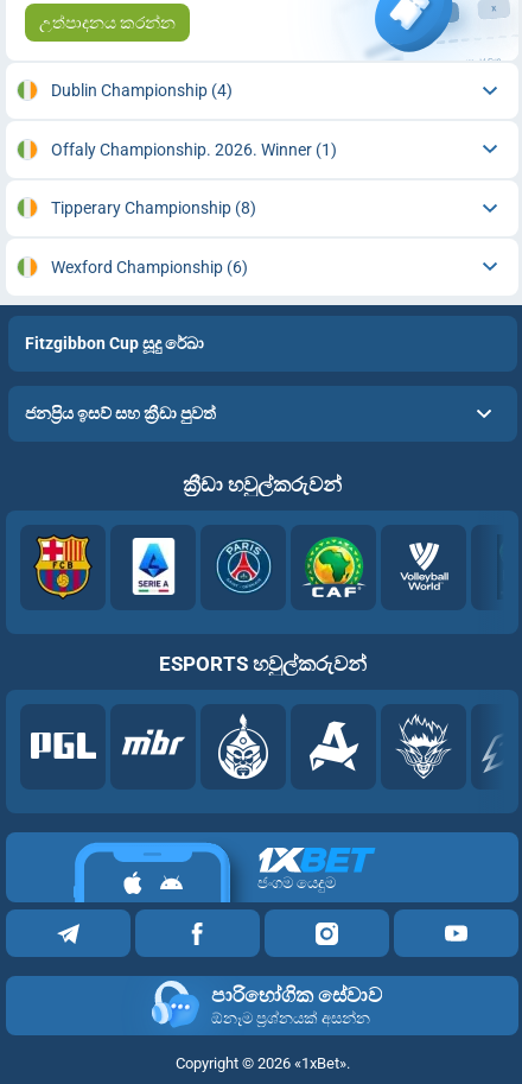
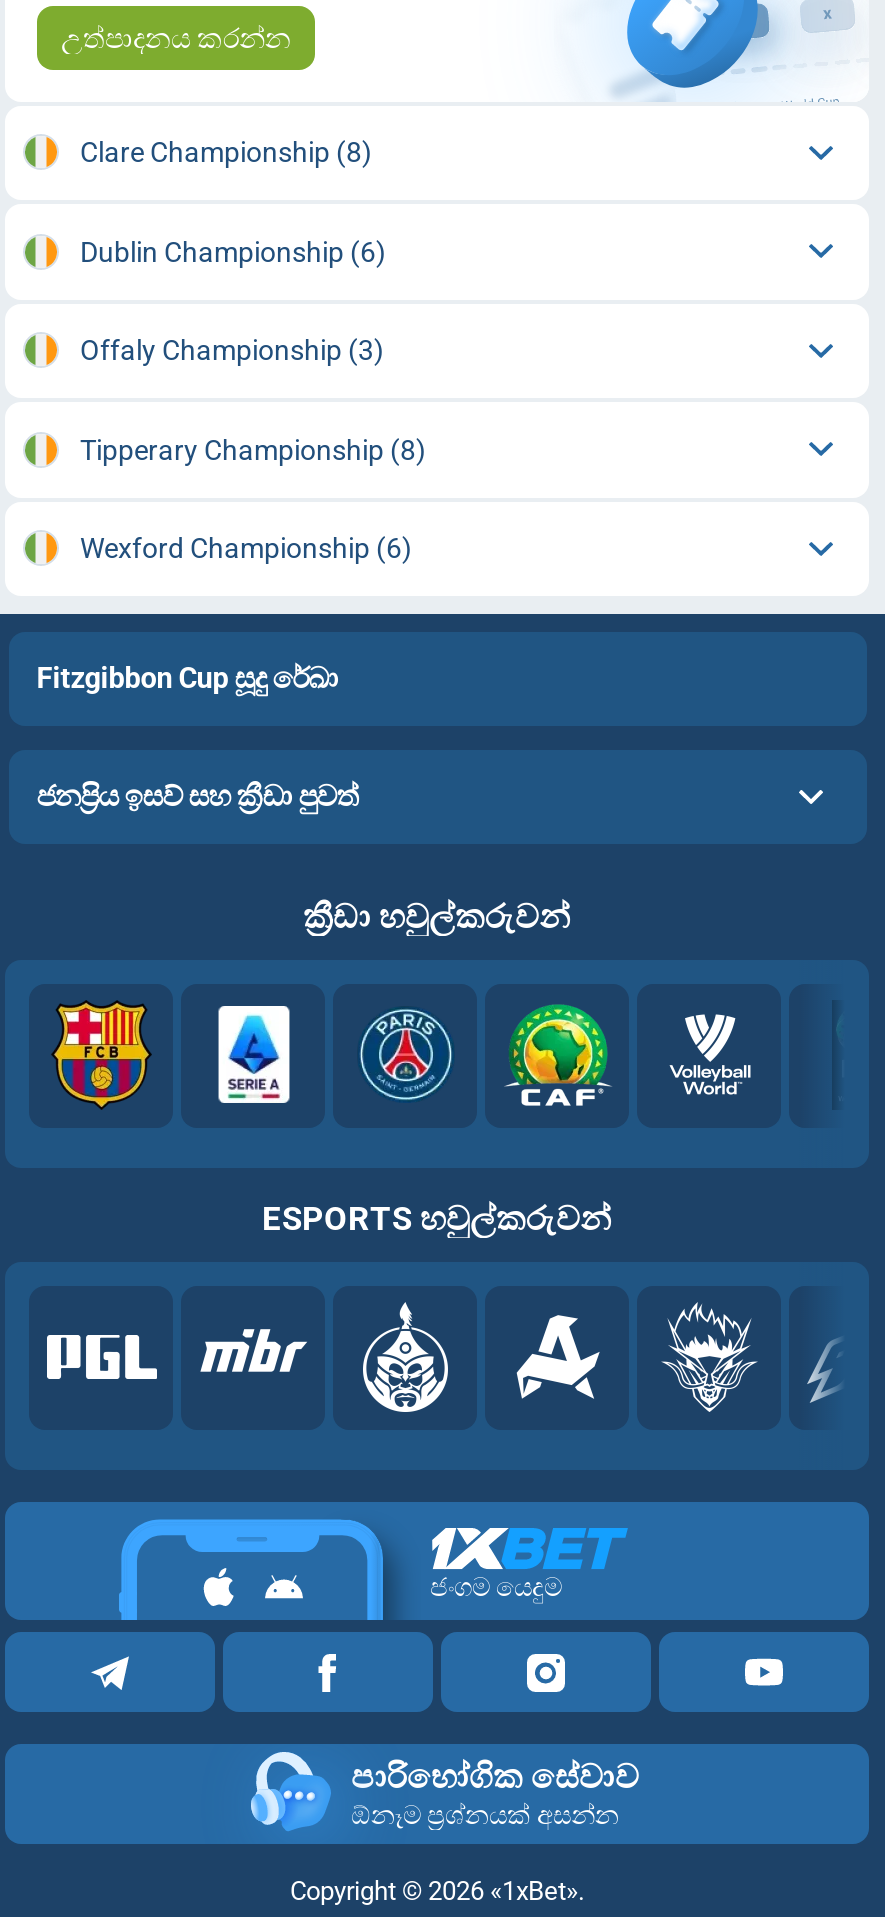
[50,81,336,159] Dublin Championship (4) | Offaly Championship. 2026. Winner (1) -> [80,136,386,366] Clare Championship (8) | Dublin Championship (6) | Offaly Championship (3)

